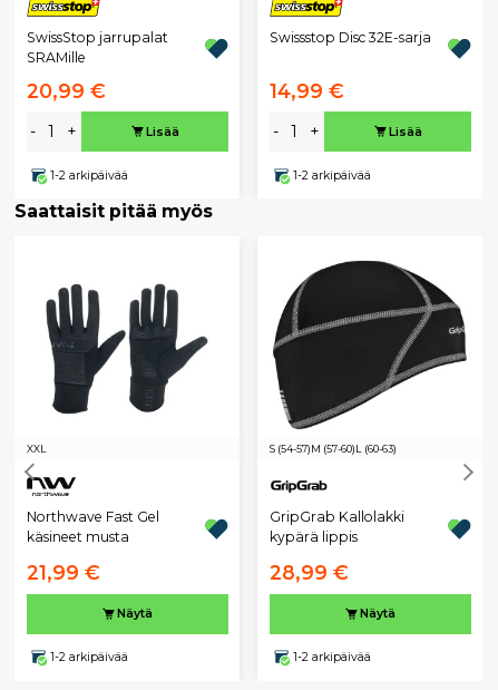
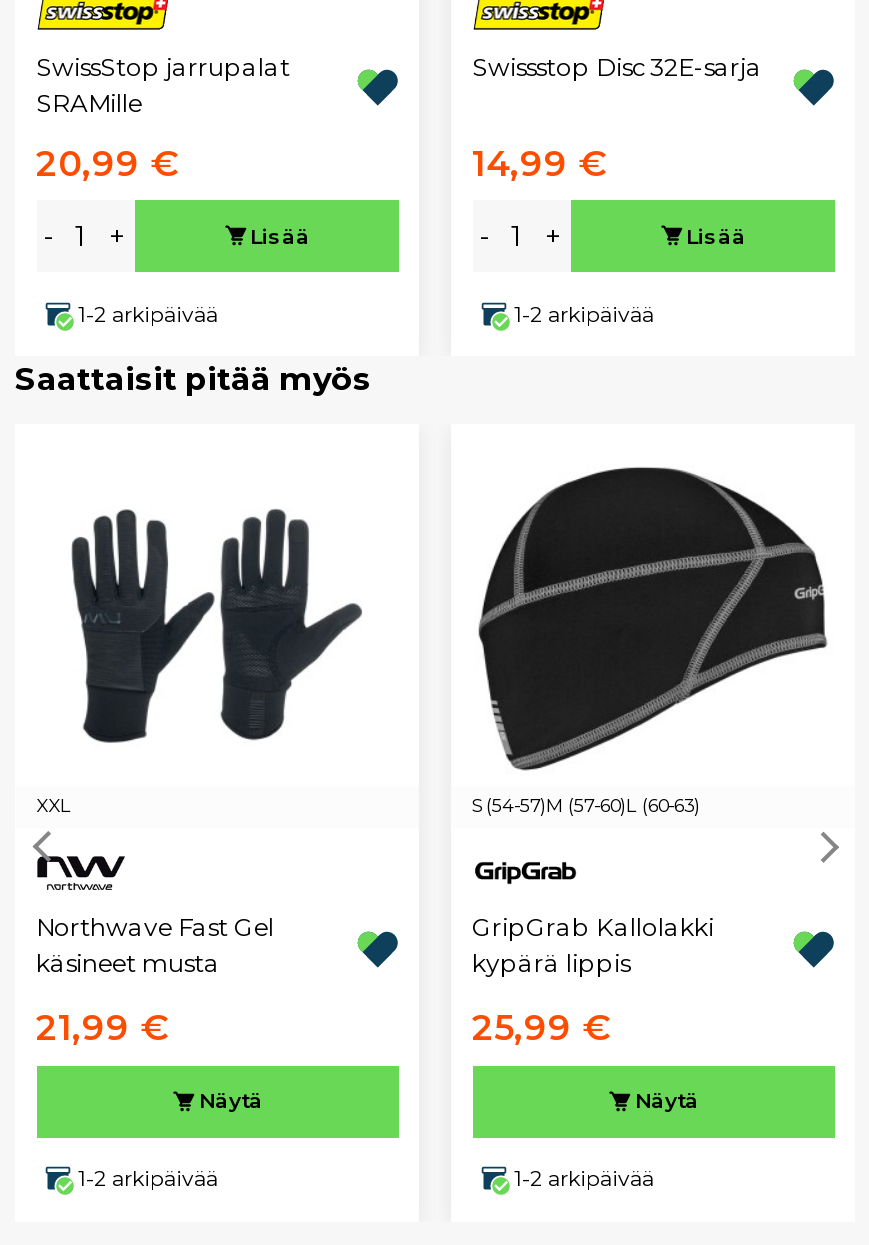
[269,561,348,584] 28,99 € -> [472,1006,610,1048] 25,99 €

